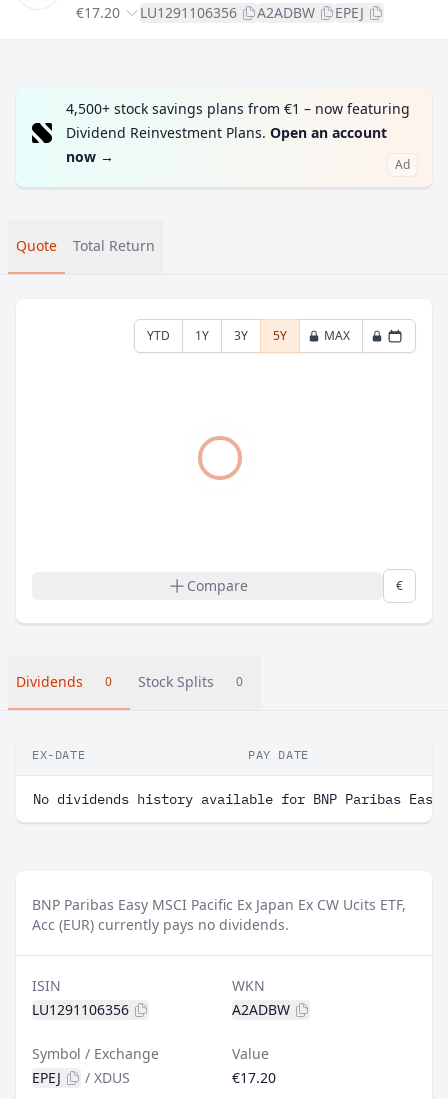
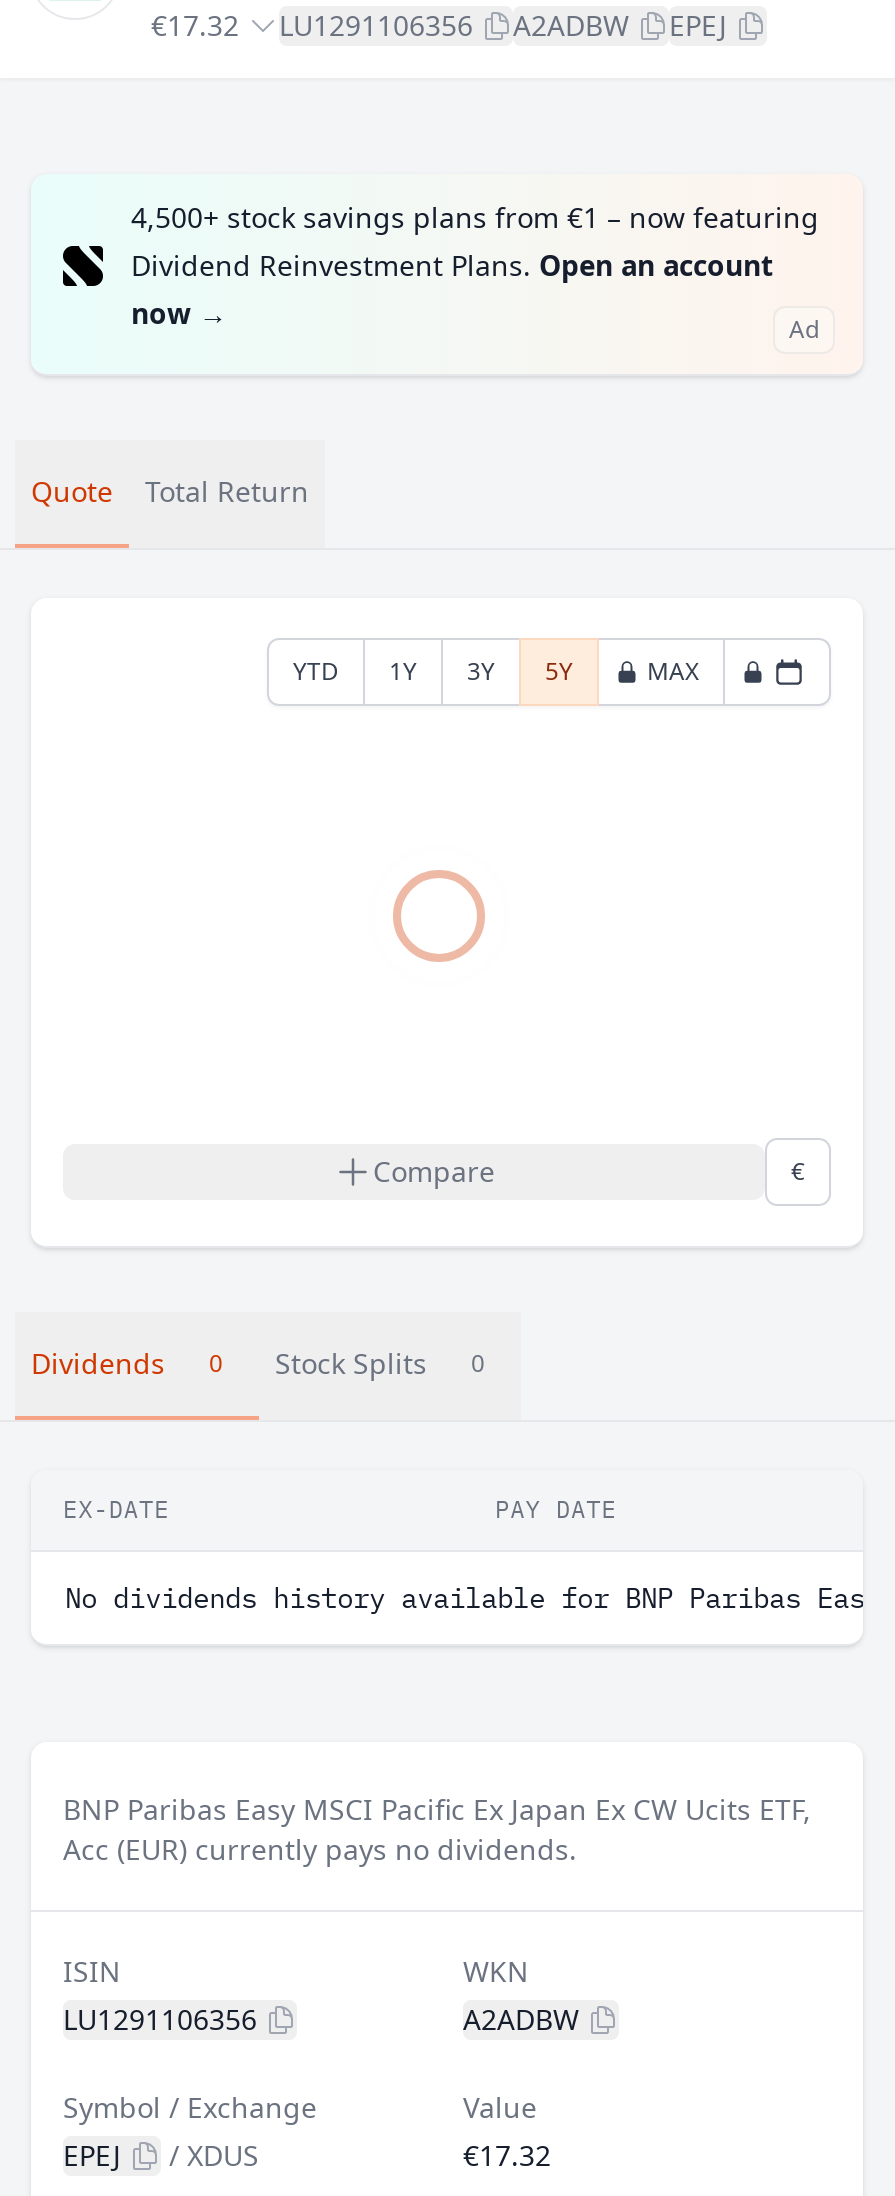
[76,3,364,22] €17.20 LU1291106356 A2ADBW EPEJ -> [151,6,727,44] €17.32 LU1291106356 A2ADBW EPEJ
[232,1068,276,1087] €17.20 -> [463,2136,551,2174] €17.32

